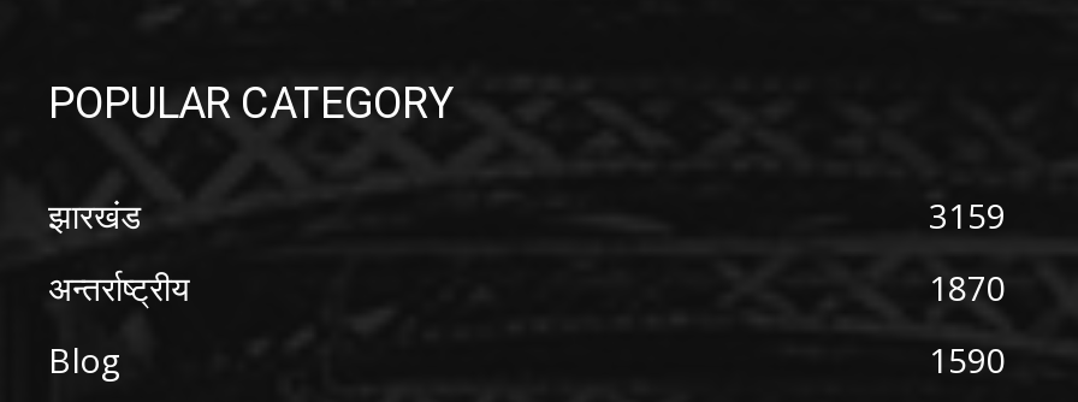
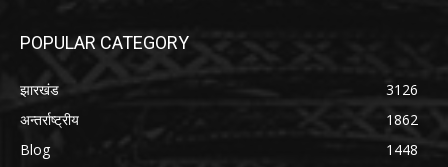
[929,193,1006,239] 3159 -> [386,80,418,99] 3126
[929,265,1006,311] 1870 -> [386,110,418,129] 1862
[929,337,1006,383] 1590 -> [386,140,418,159] 1448

